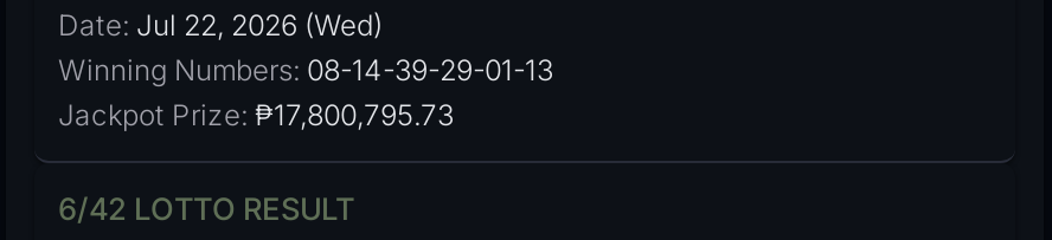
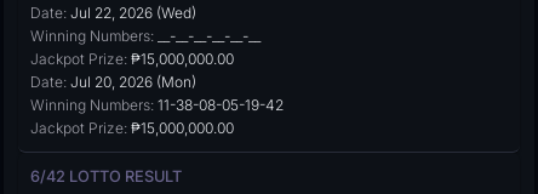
[58,52,553,132] Winning Numbers: 08-14-39-29-01-13 | Jackpot Prize: ₱17,800,795.73 -> [30,27,284,137] Winning Numbers: __-__-__-__-__-__ | Jackpot Prize: ₱15,000,000.00 | Date: Jul 20, 2026 (Mon) | Winning Numbers: 11-38-08-05-19-42 | Jackpot Prize: ₱15,000,000.00

